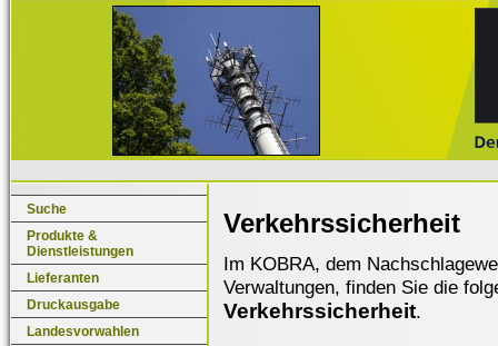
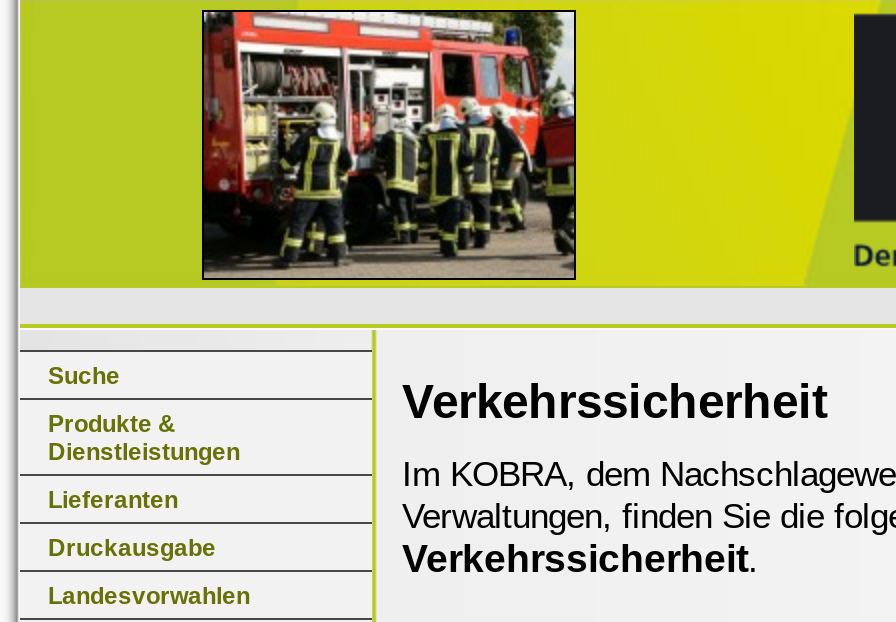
[112,6,320,156] [image] -> [202,10,576,280] [image]

